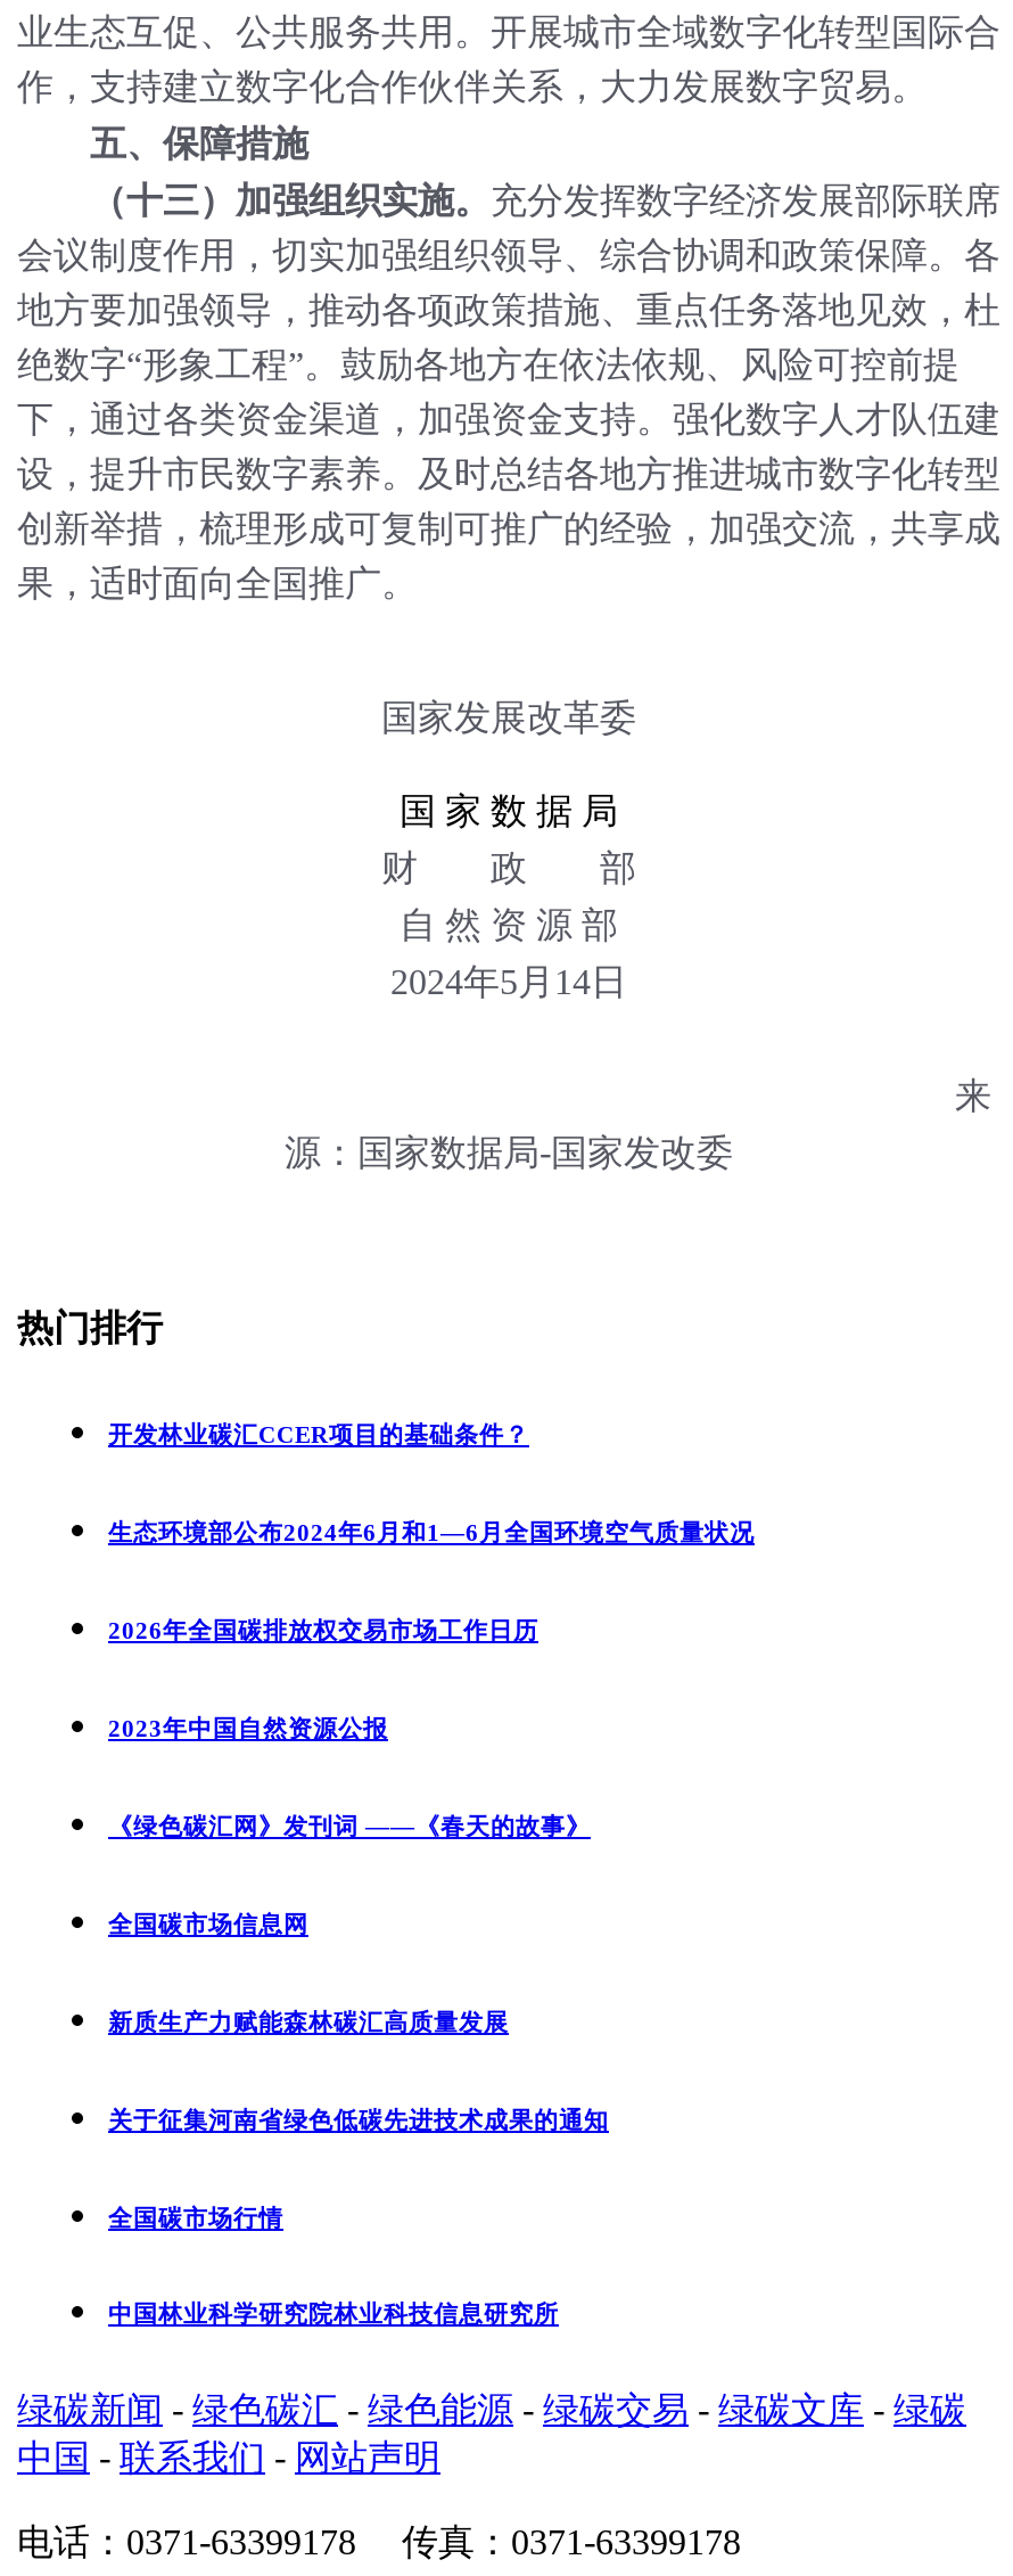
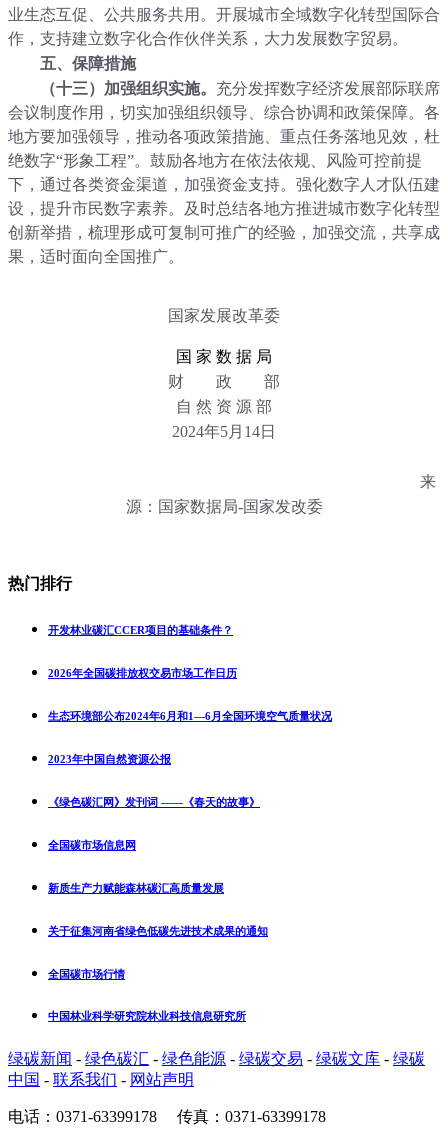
moved [108,1517,755,1545] -> [48,710,332,722]: 生态环境部公布2024年6月和1—6月全国环境空气质量状况
moved [108,1615,538,1643] -> [48,667,237,679]: 2026年全国碳排放权交易市场工作日历

